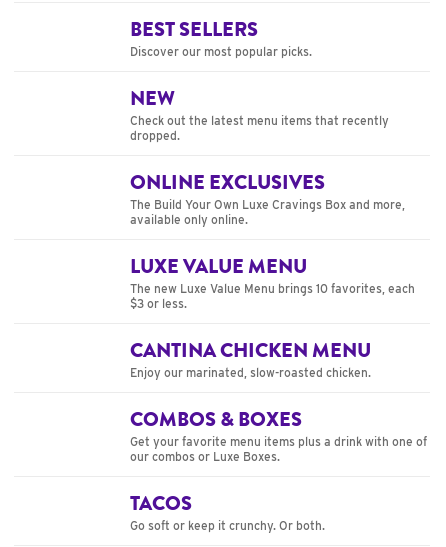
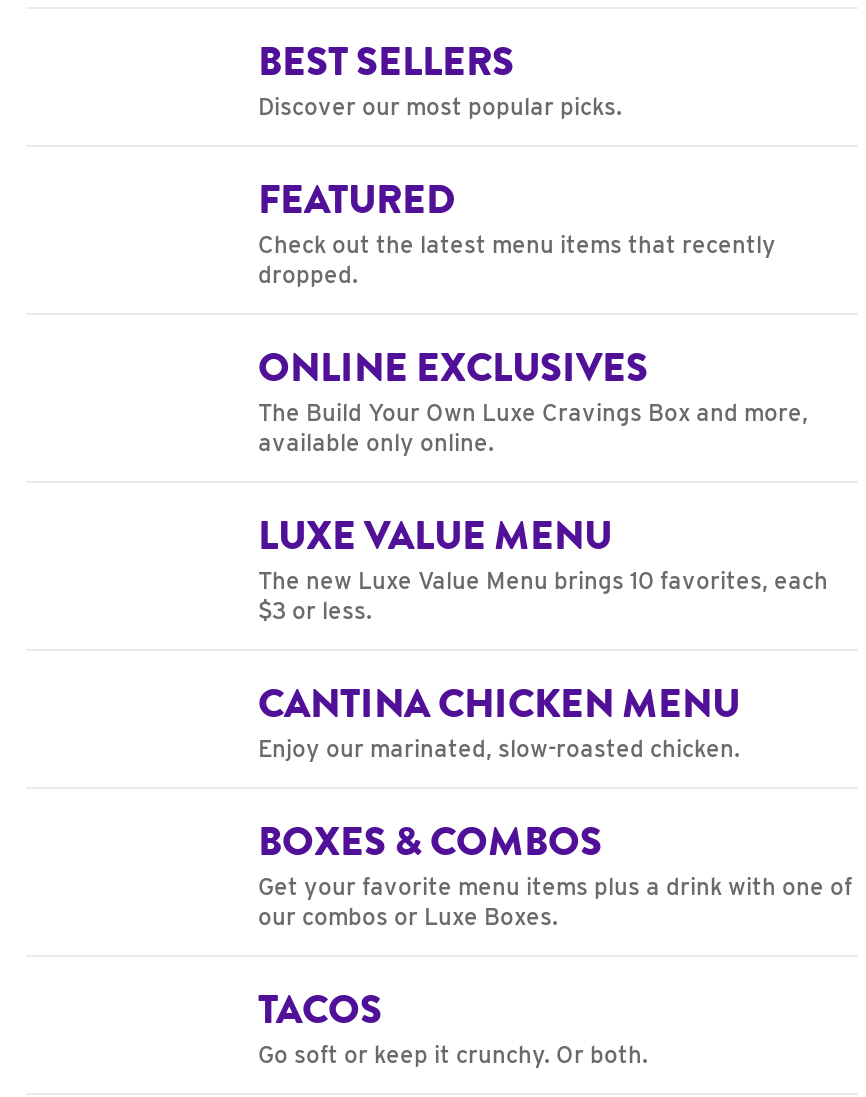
[130,84,175,113] NEW -> [258,171,456,229] FEATURED
[130,405,302,434] COMBOS & BOXES -> [258,813,602,871] BOXES & COMBOS

